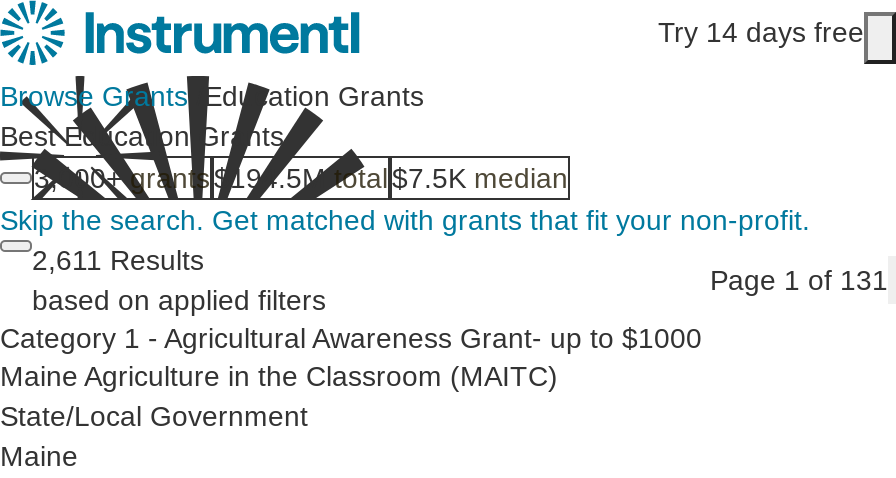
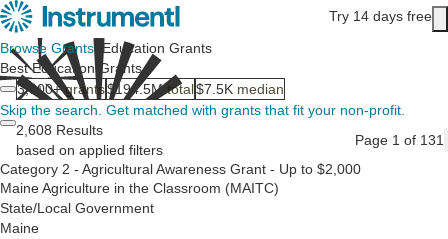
[32,244,204,276] 2,611 Results -> [16,122,103,138] 2,608 Results
[0,322,702,354] Category 1 - Agricultural Awareness Grant- up to $1000 -> [0,161,361,177] Category 2 - Agricultural Awareness Grant - Up to $2,000

